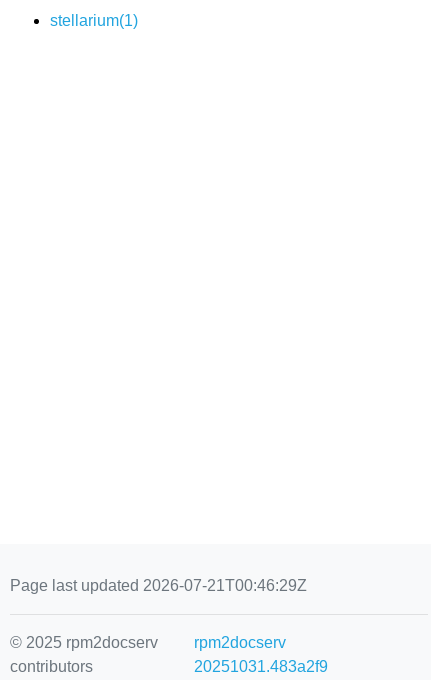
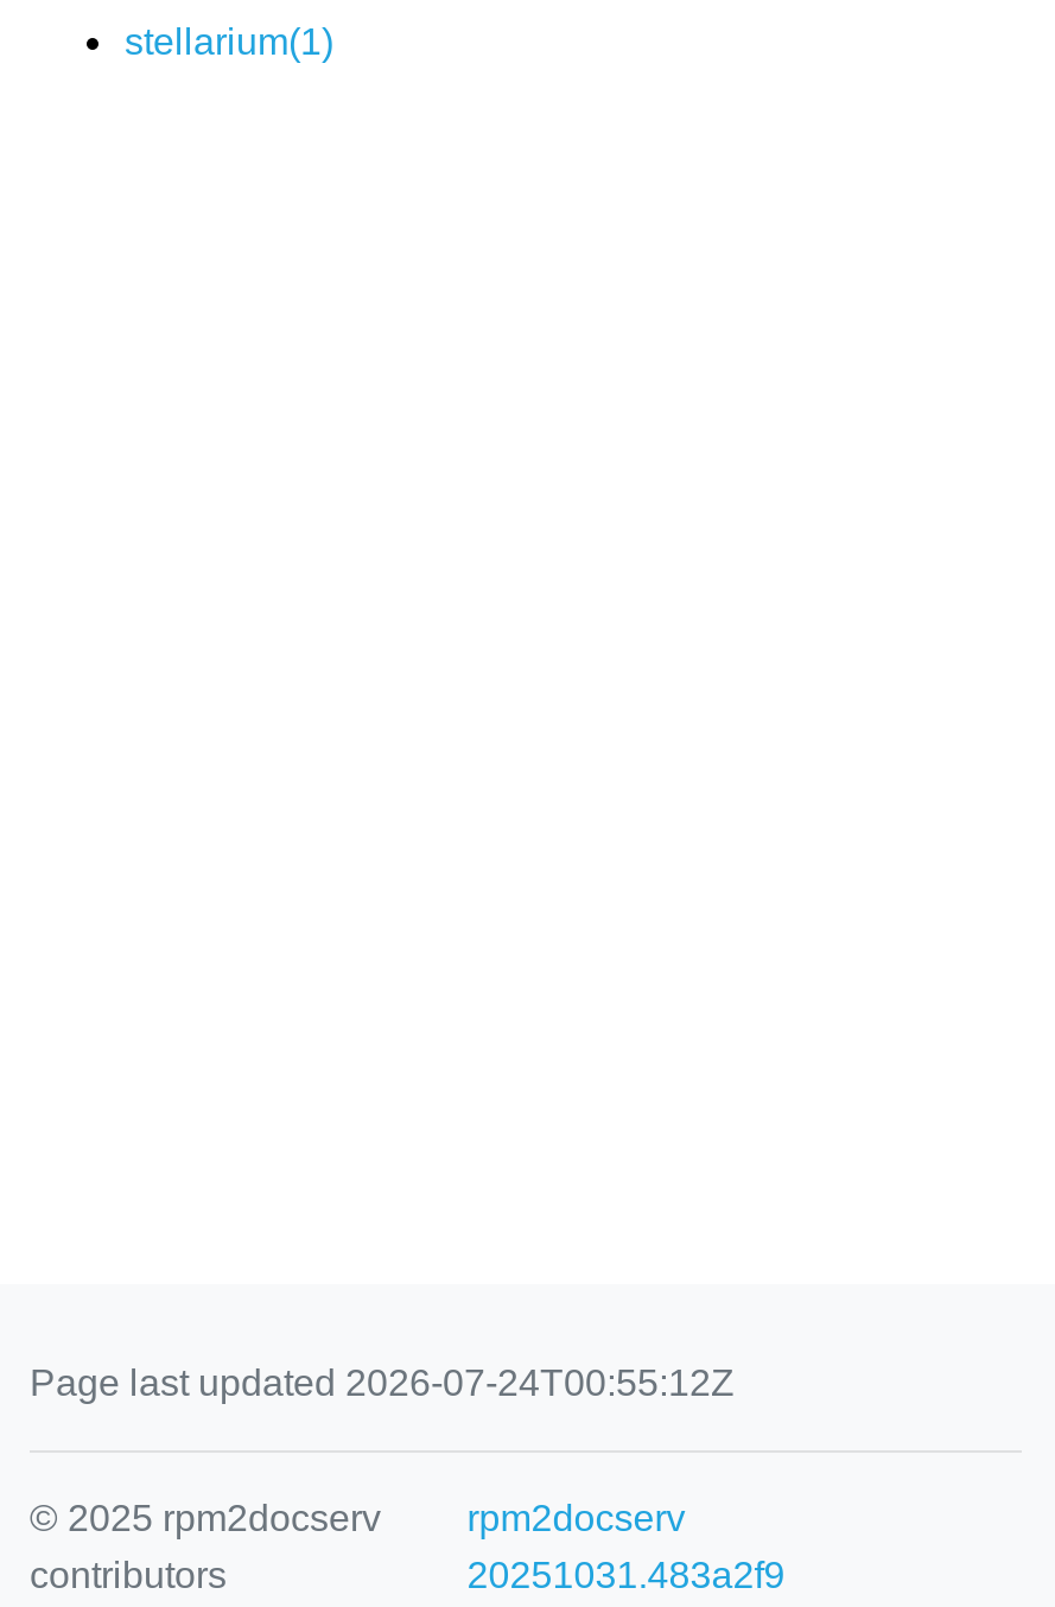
[10,577,307,594] Page last updated 2026-07-21T00:46:29Z -> [30,1363,735,1403] Page last updated 2026-07-24T00:55:12Z

